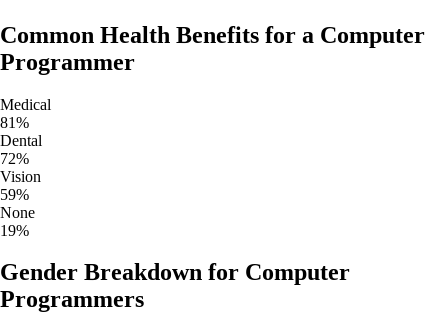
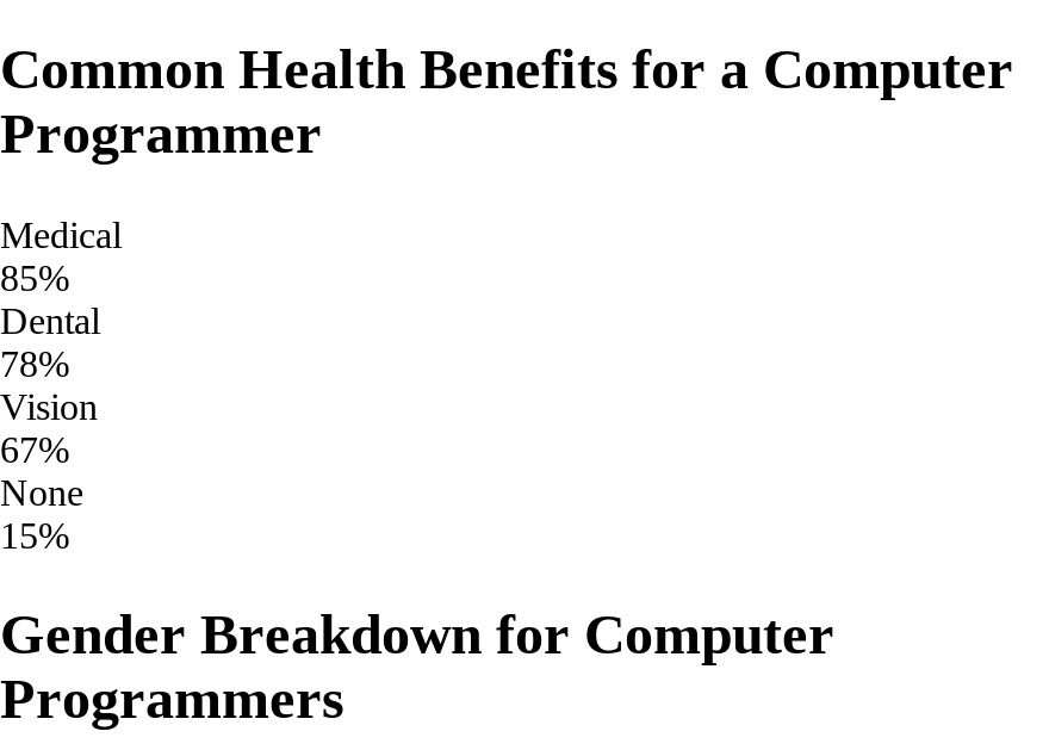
[0,113,29,130] 81% -> [0,256,69,297] 85%
[0,149,29,166] 72% -> [0,342,69,383] 78%
[0,185,29,202] 59% -> [0,428,69,469] 67%
[0,221,29,238] 19% -> [0,514,69,554] 15%

